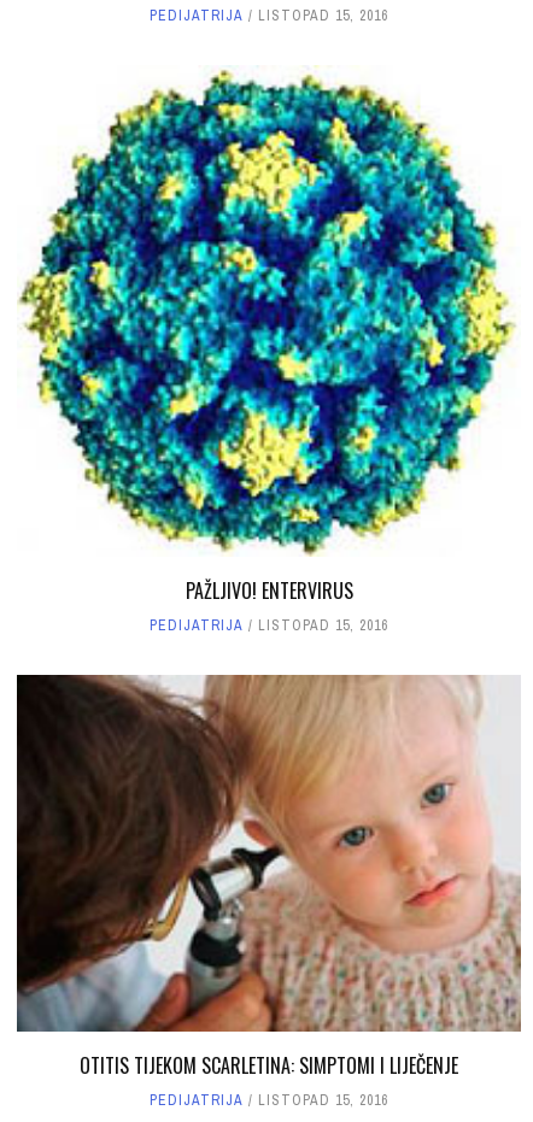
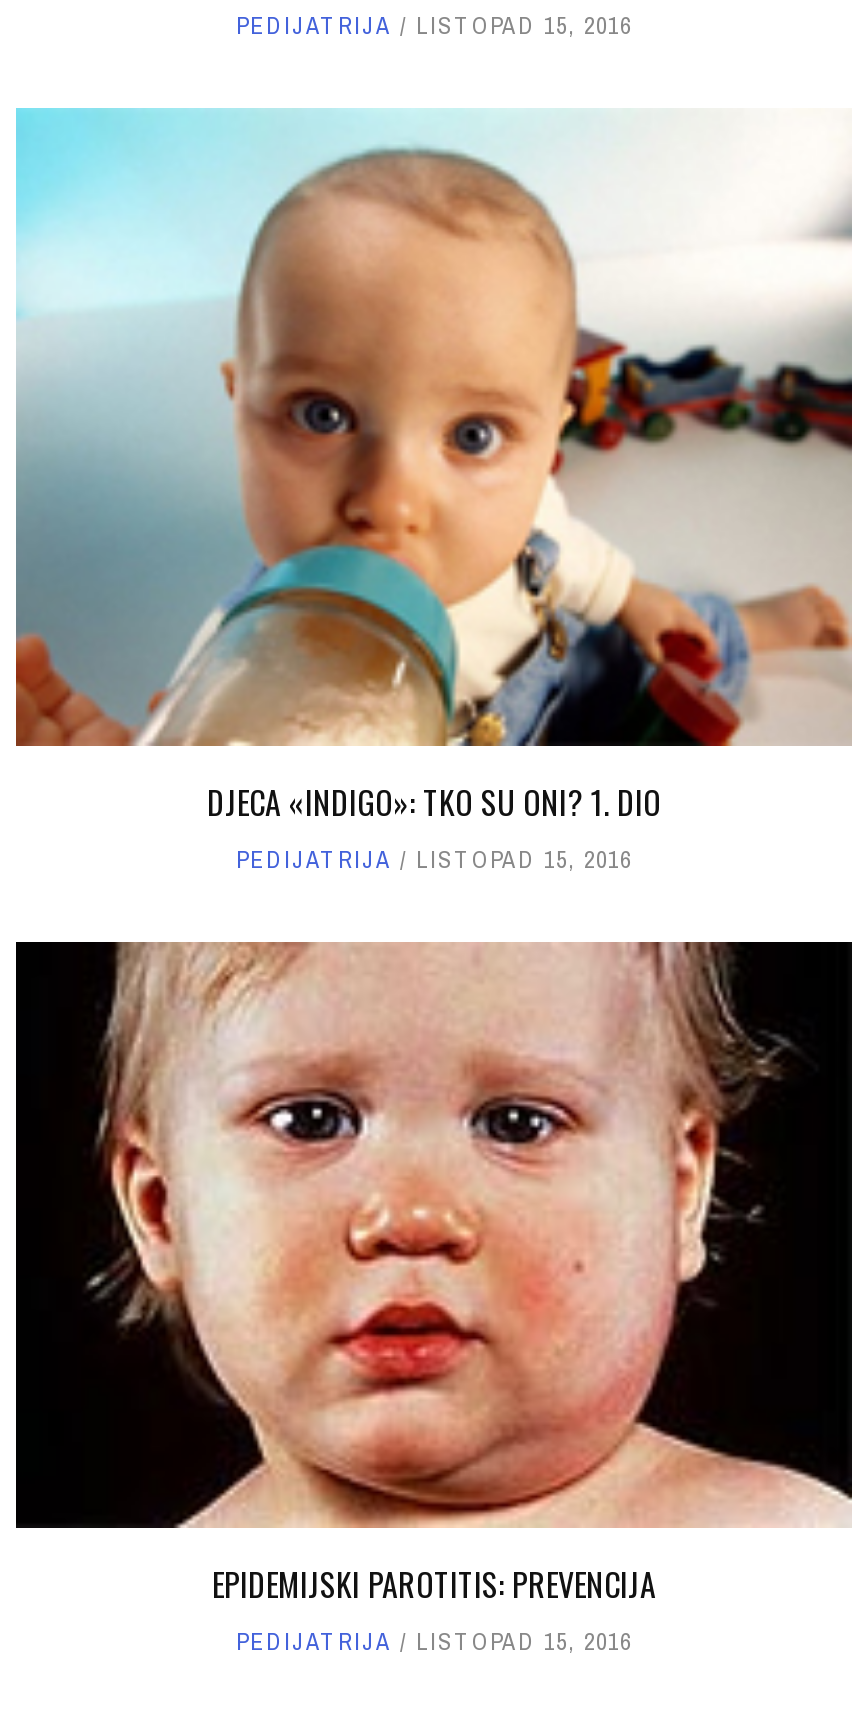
[17,69,521,605] [image] | PAŽLJIVO! ENTERVIRUS -> [14,107,854,827] [image] | DJECA «INDIGO»: TKO SU ONI? 1. DIO
[17,675,522,1080] [image] | OTITIS TIJEKOM SCARLETINA: SIMPTOMI I LIJEČENJE -> [16,941,854,1608] [image] | EPIDEMIJSKI PAROTITIS: PREVENCIJA

